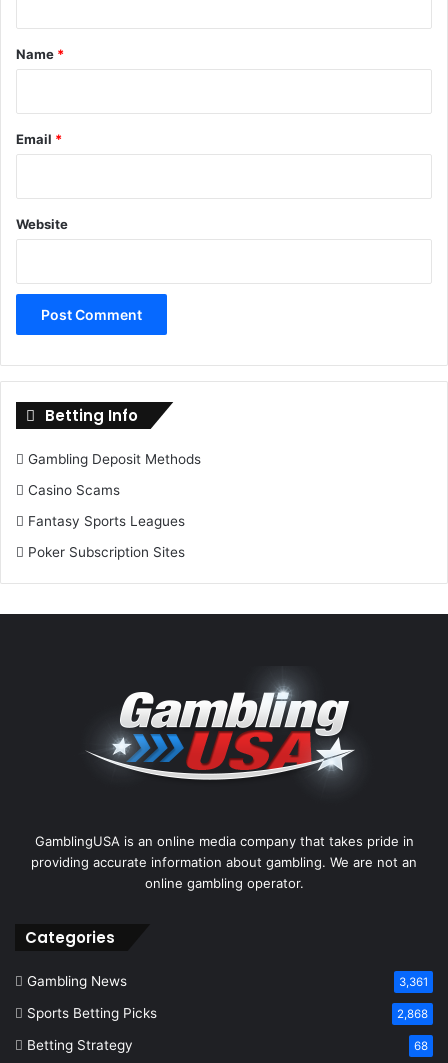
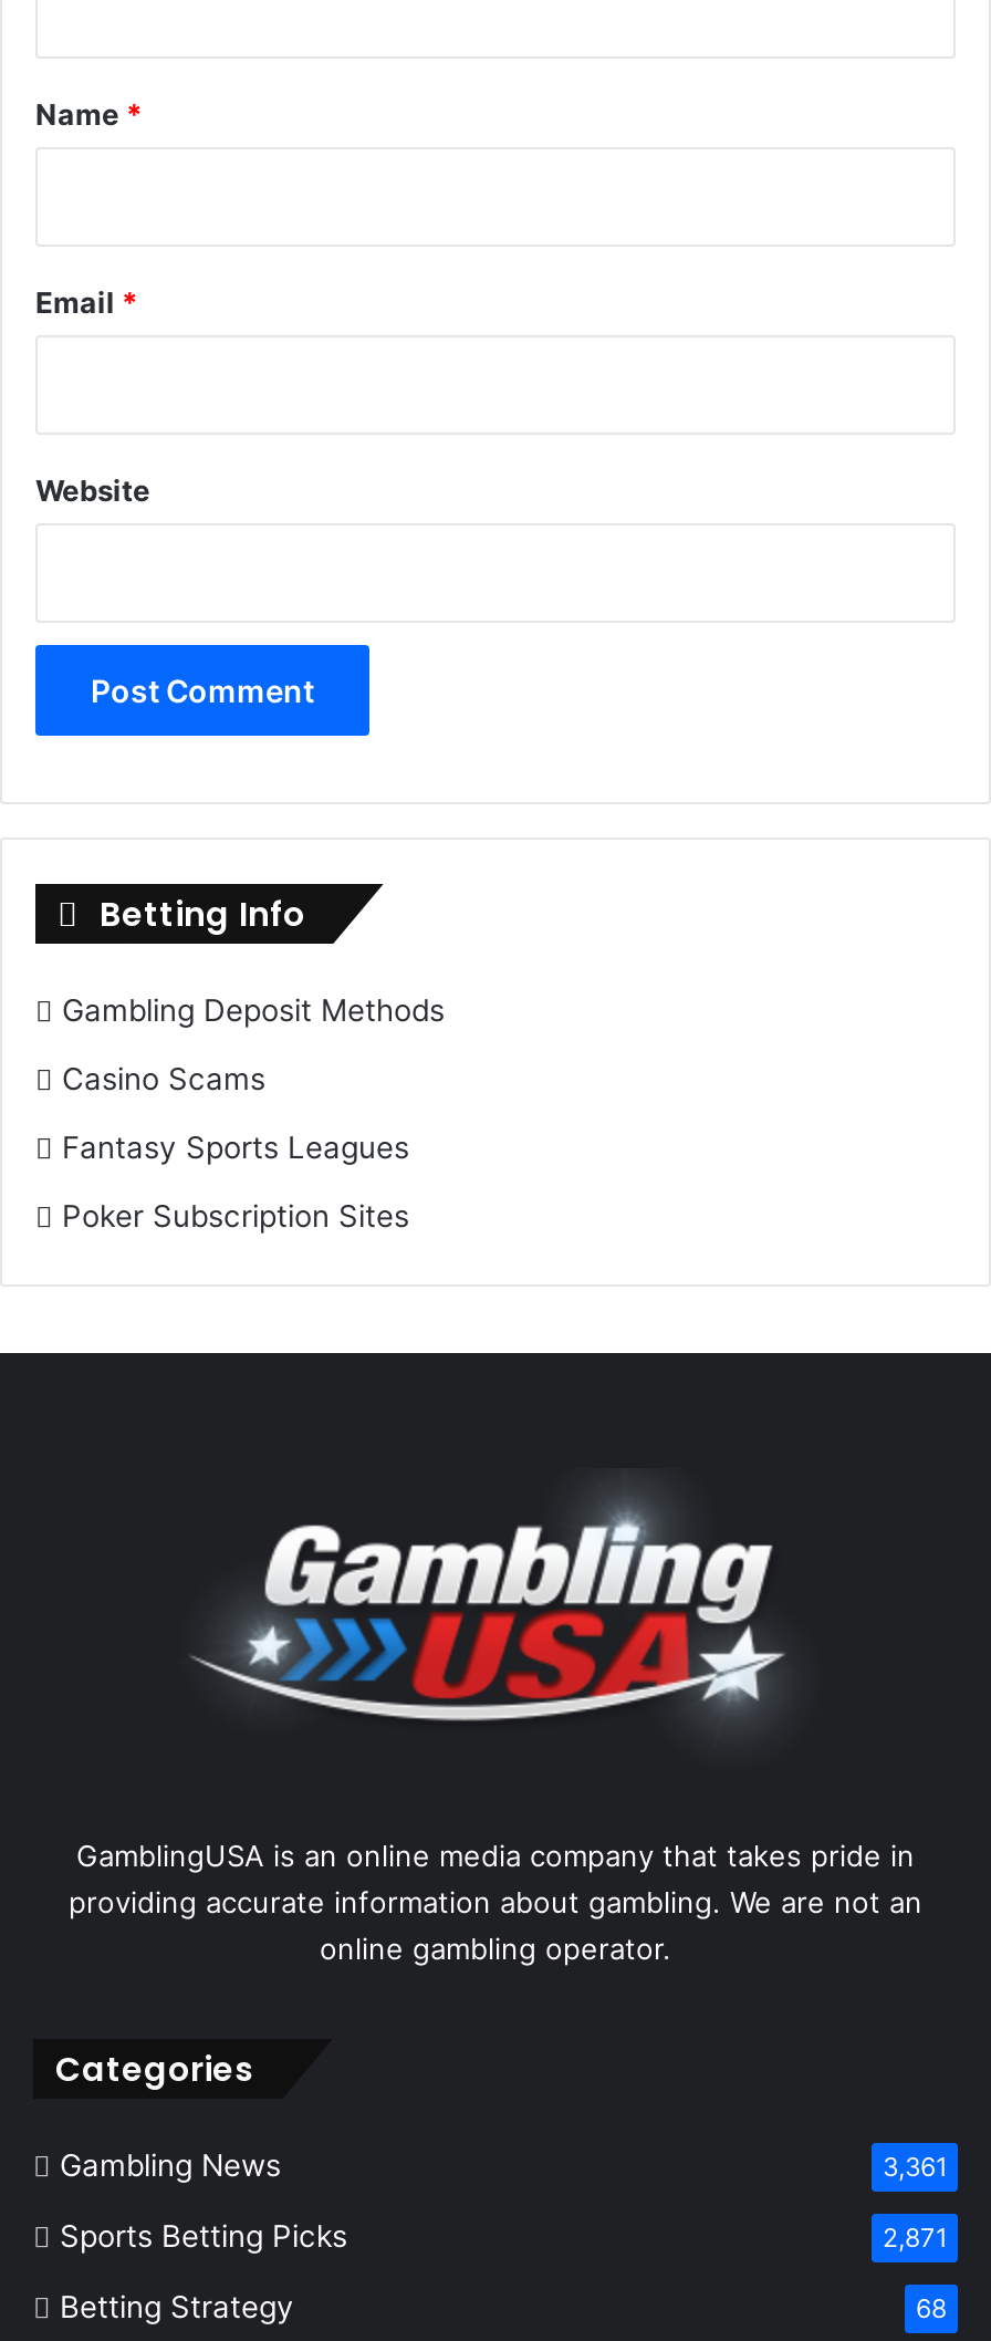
[397,1006,428,1020] 2,868 -> [883,2222,947,2252] 2,871

